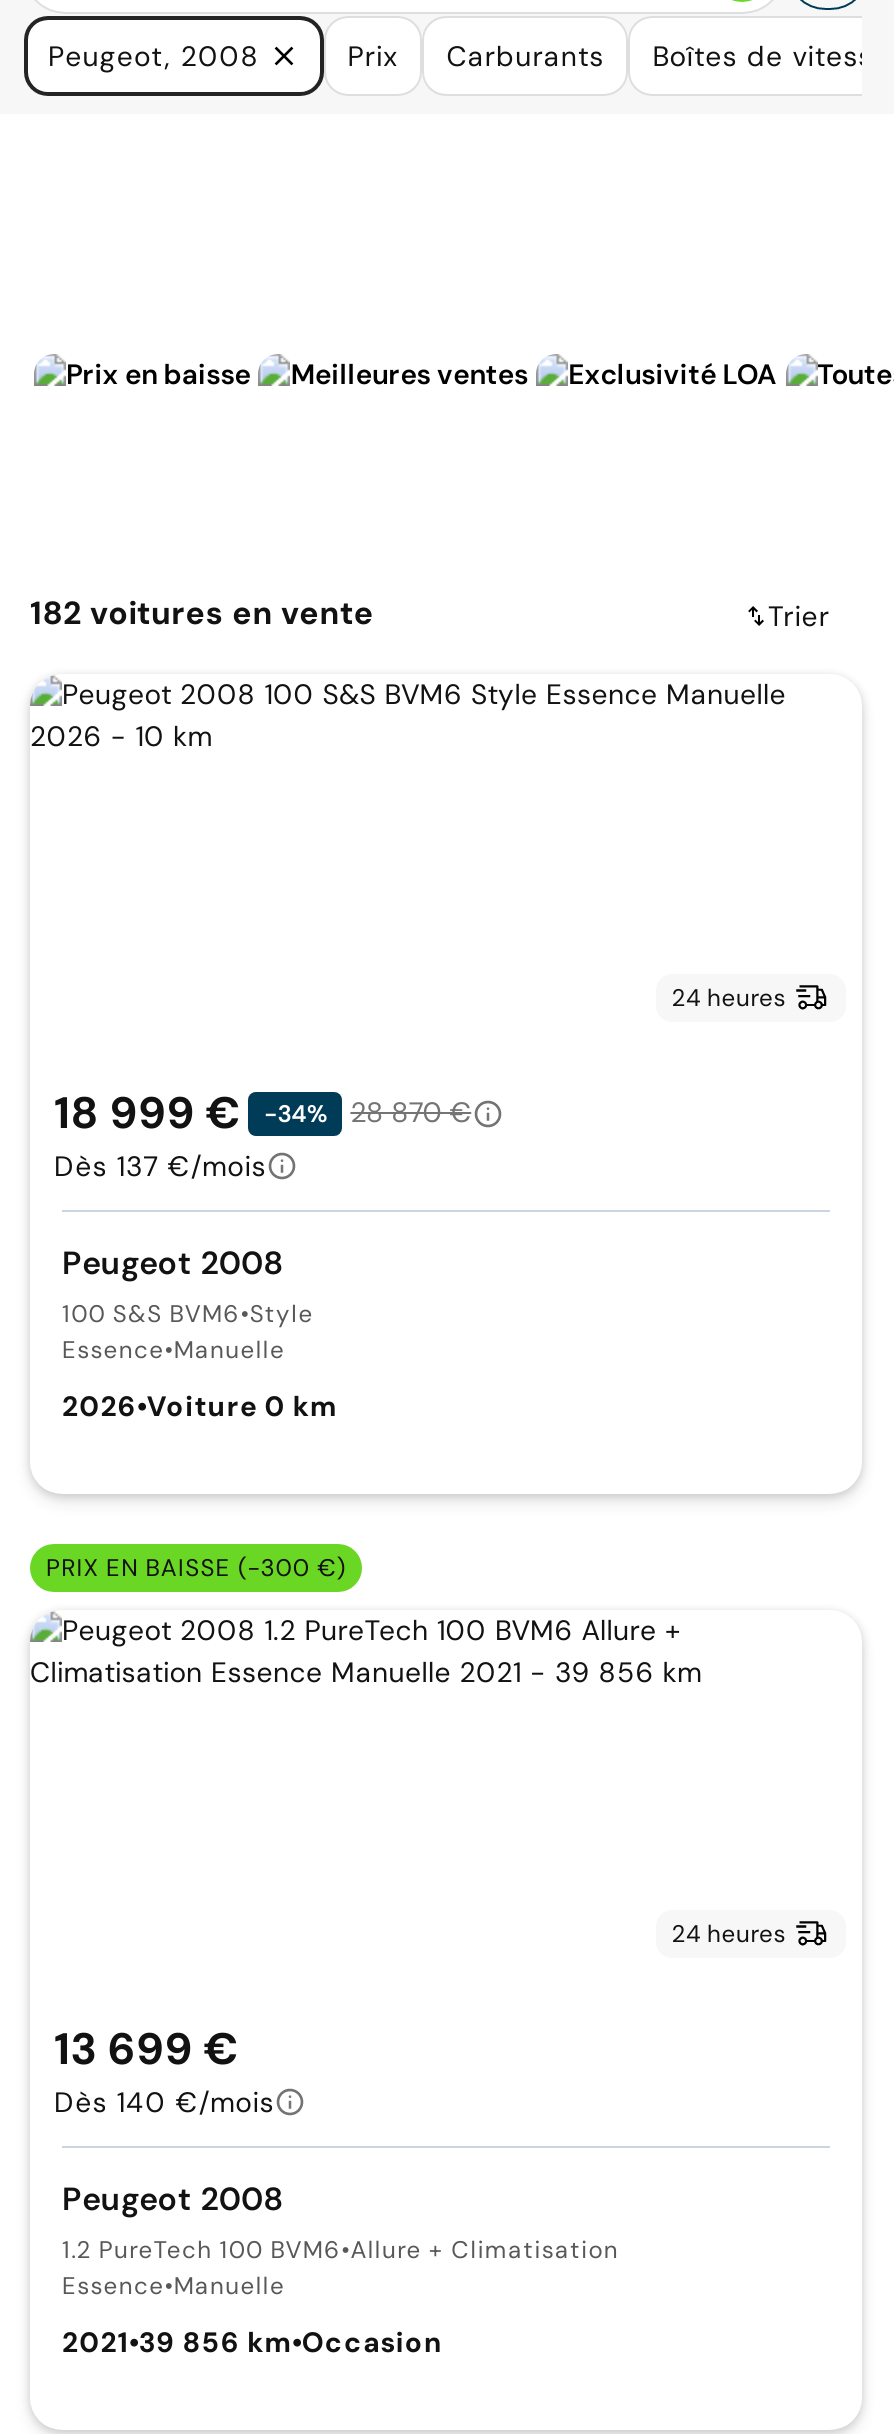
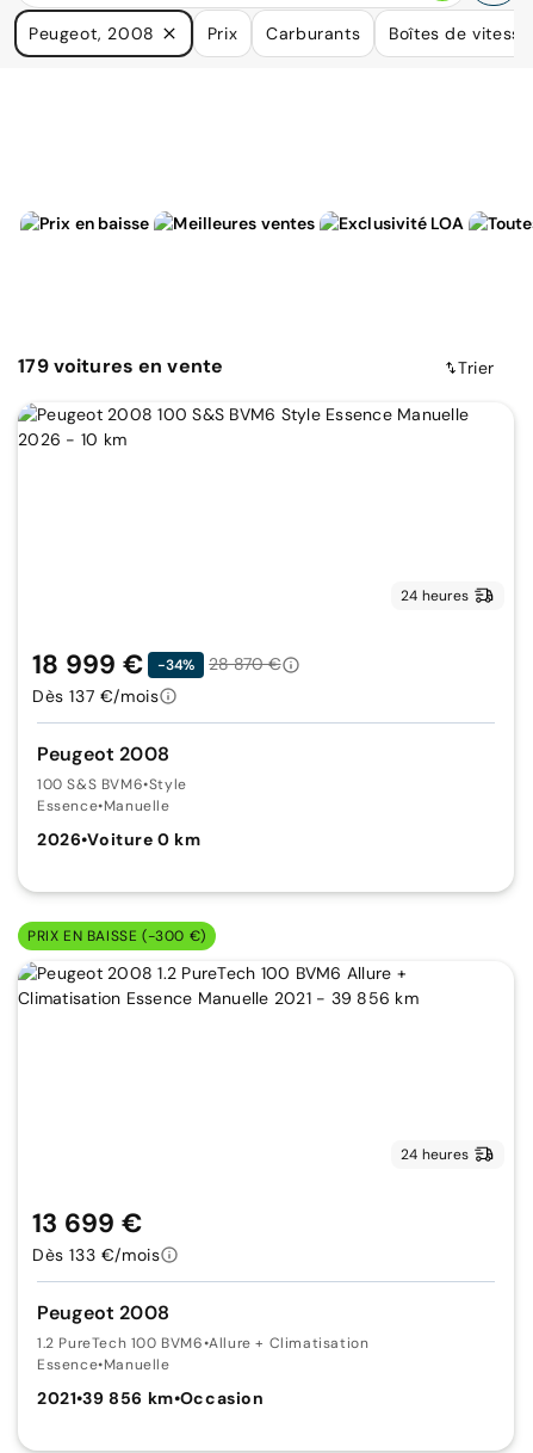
[30,593,374,635] 182 voitures en vente -> [18,354,223,379] 179 voitures en vente
[54,2084,275,2120] Dès 140 €/mois -> [32,1244,160,1265] Dès 133 €/mois

